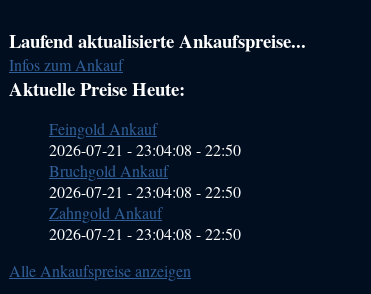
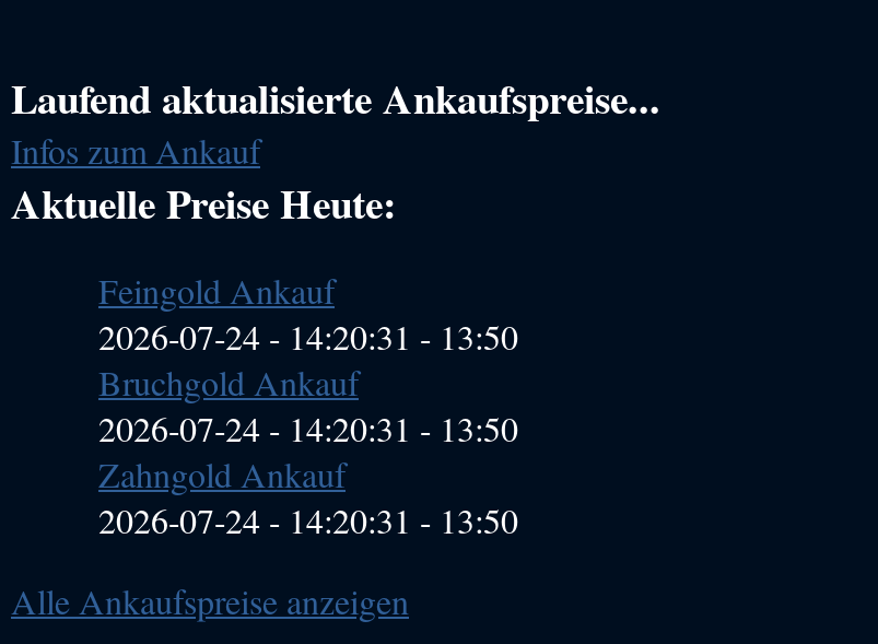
[49,139,241,160] 2026-07-21 - 23:04:08 - 22:50 -> [98,313,518,359] 2026-07-24 - 14:20:31 - 13:50
[49,181,241,202] 2026-07-21 - 23:04:08 - 22:50 -> [98,405,518,450] 2026-07-24 - 14:20:31 - 13:50
[49,223,241,244] 2026-07-21 - 23:04:08 - 22:50 -> [98,496,518,542] 2026-07-24 - 14:20:31 - 13:50

